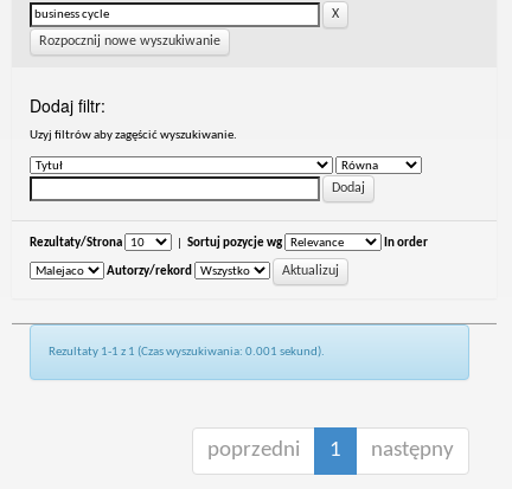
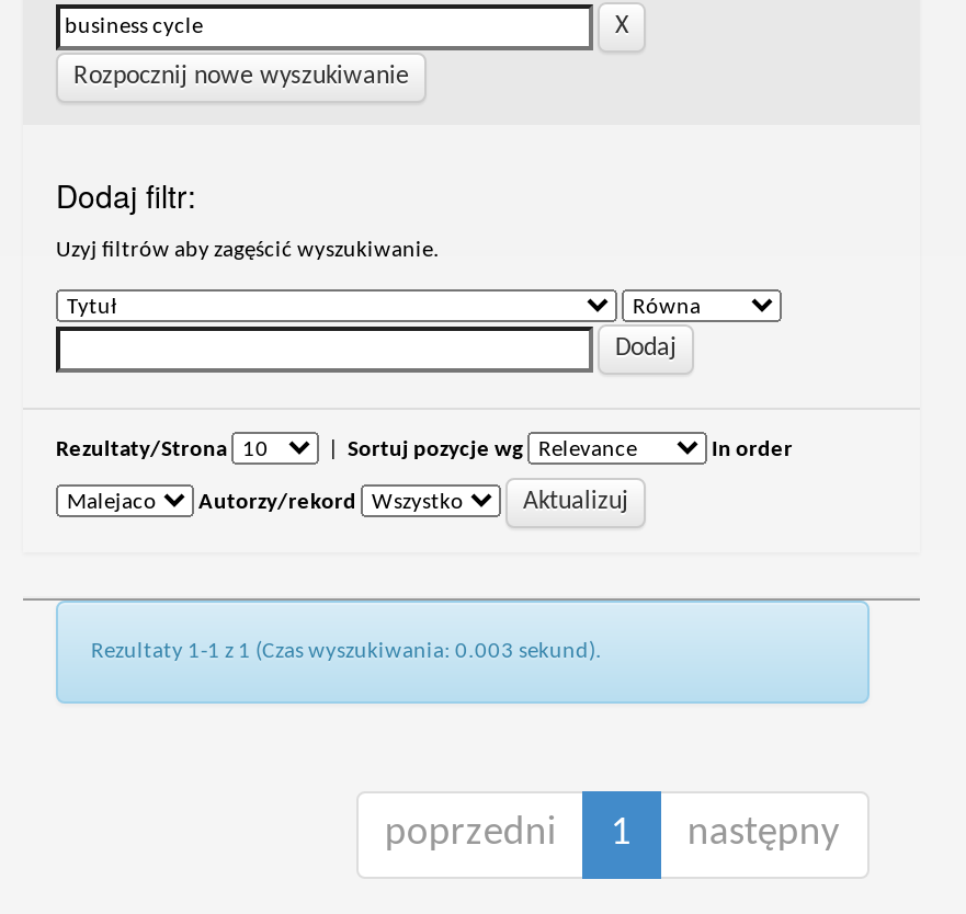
[49,346,325,359] Rezultaty 1-1 z 1 (Czas wyszukiwania: 0.001 sekund). -> [91,640,602,664] Rezultaty 1-1 z 1 (Czas wyszukiwania: 0.003 sekund).

